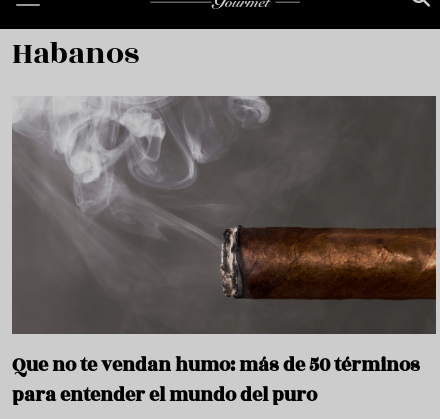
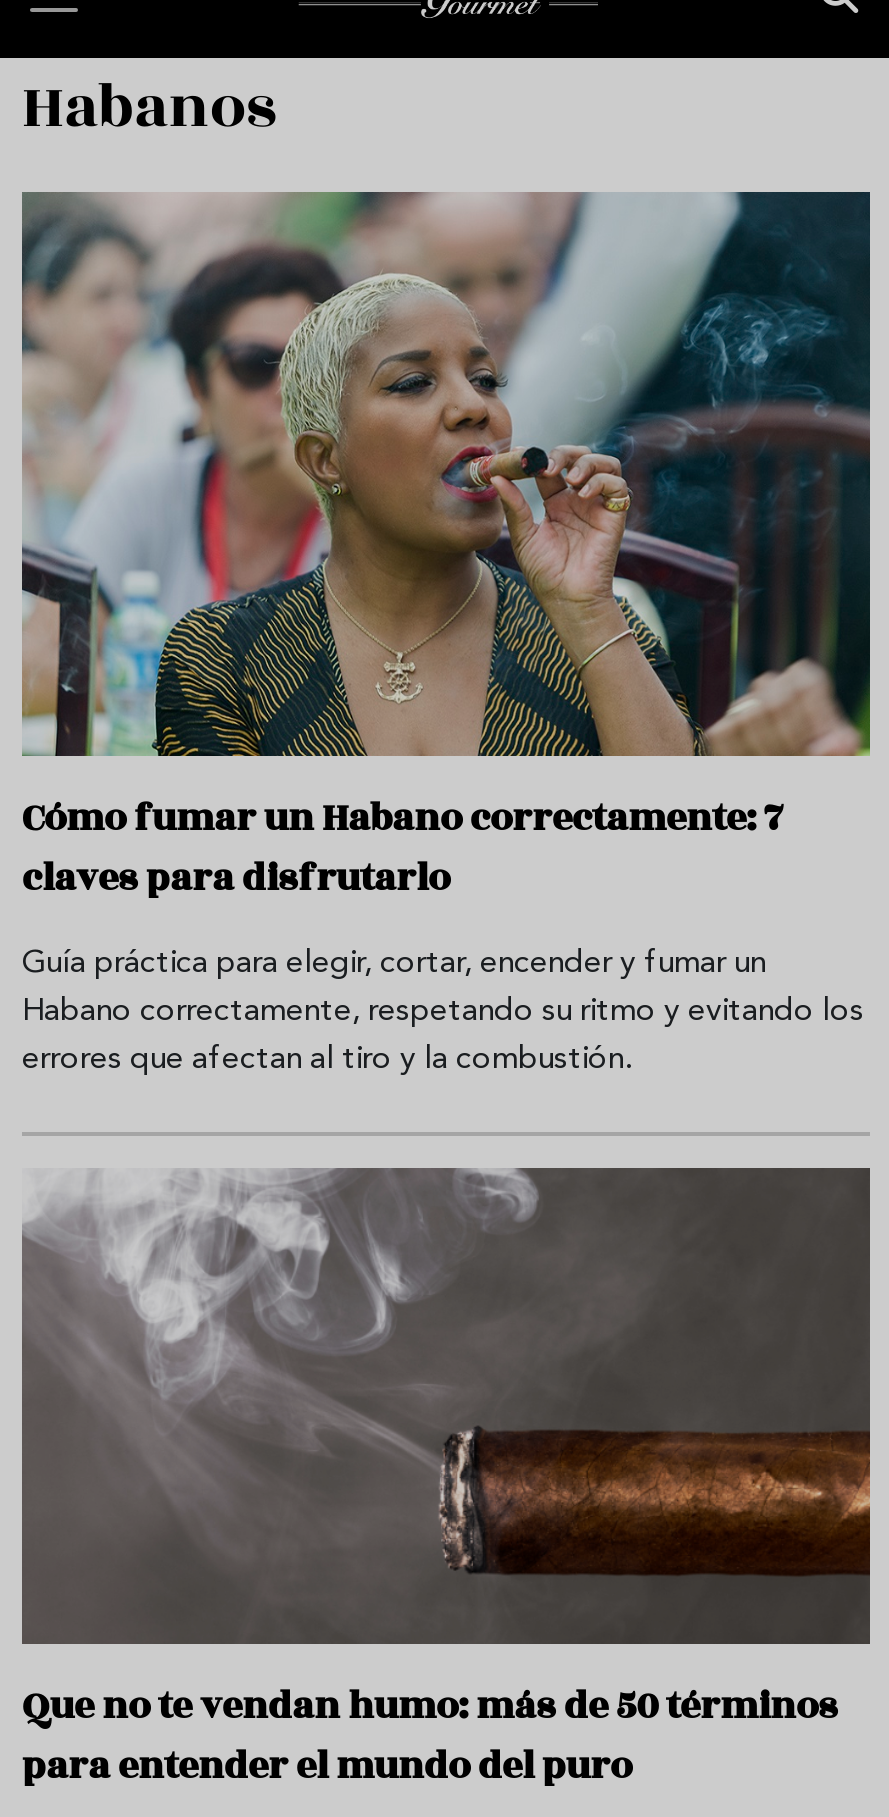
none -> [20,190,872,1076] [image] | Cómo fumar un Habano correctamente: 7 | claves para disfrutarlo | Guía práctica para elegir, cortar, encender y fumar un | Habano correctamente, respetando su ritmo y evitando los | errores que afectan al tiro y la combustión.

